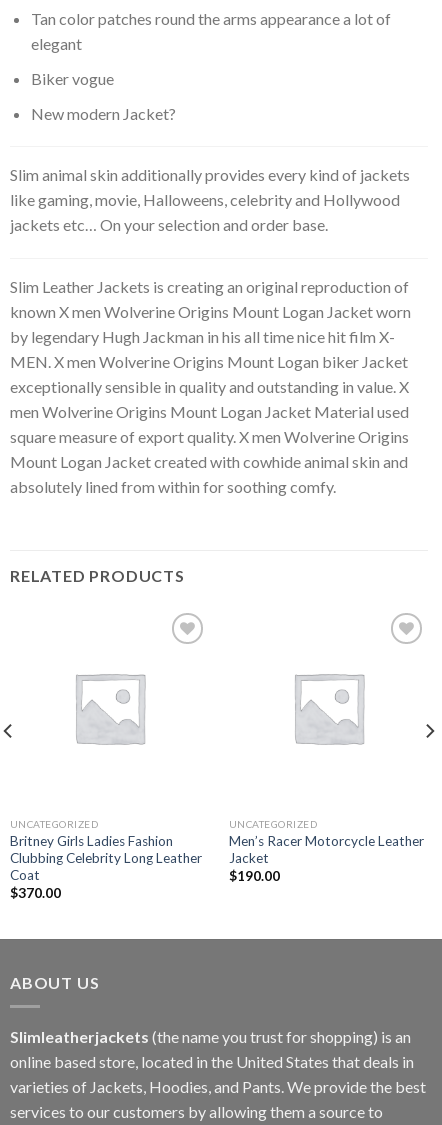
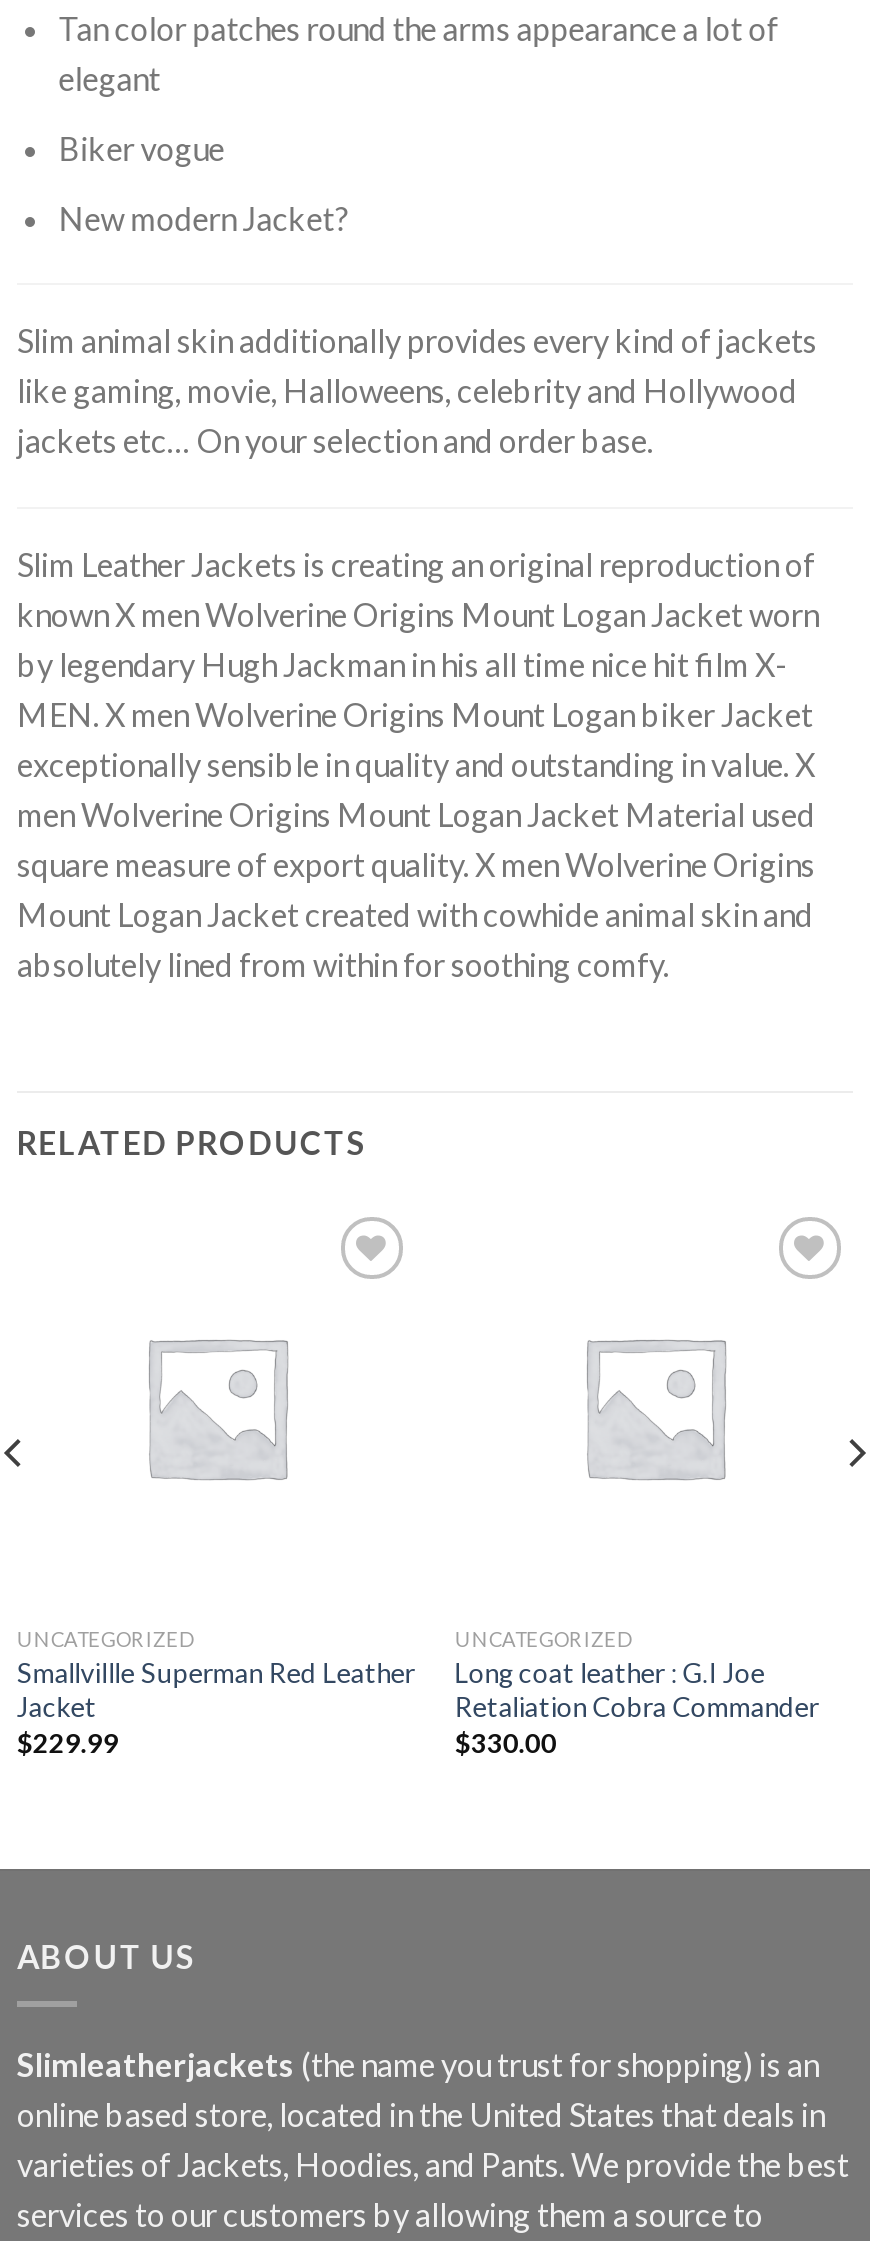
[10,833,202,901] Britney Girls Ladies Fashion | Clubbing Celebrity Long Leather | Coat | $370.00 -> [17,1656,415,1759] SmallviIlle Superman Red Leather | Jacket | $229.99
[229,833,424,884] Men’s Racer Motorcycle Leather | Jacket | $190.00 -> [455,1656,819,1759] Long coat leather : G.I Joe | Retaliation Cobra Commander | $330.00

